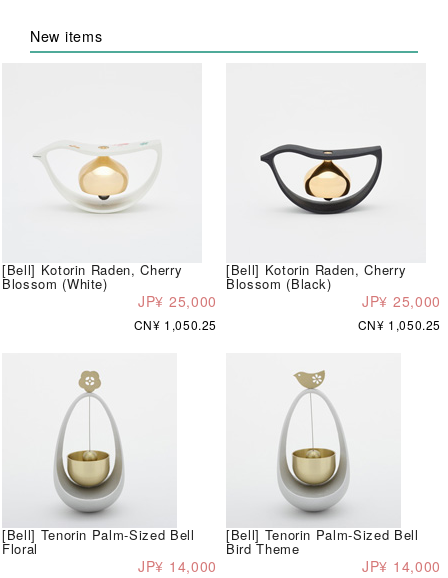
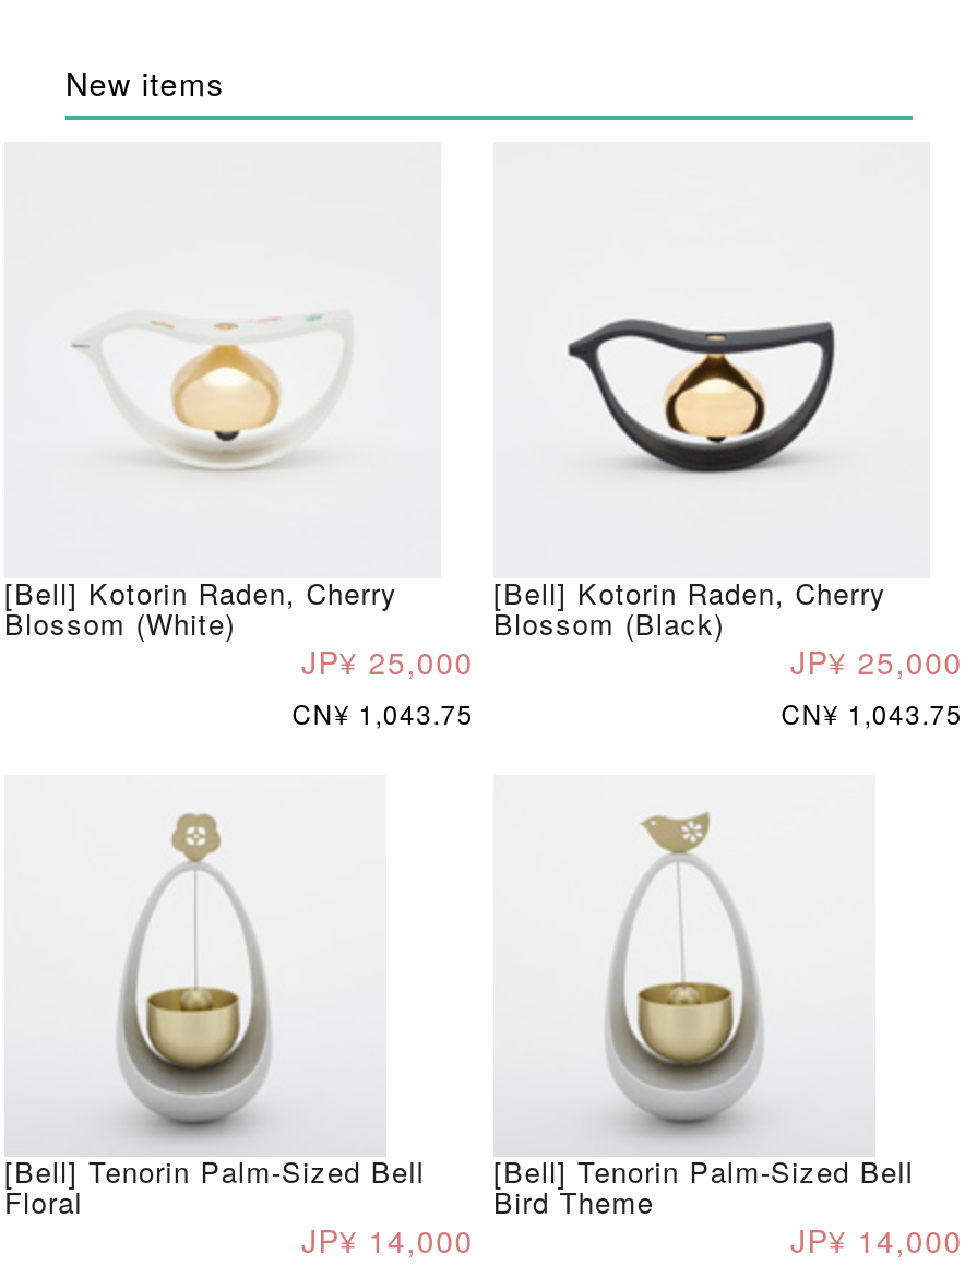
[134,316,217,333] CN¥ 1,050.25 -> [292,693,474,731] CN¥ 1,043.75
[358,316,441,333] CN¥ 1,050.25 -> [781,693,963,731] CN¥ 1,043.75

